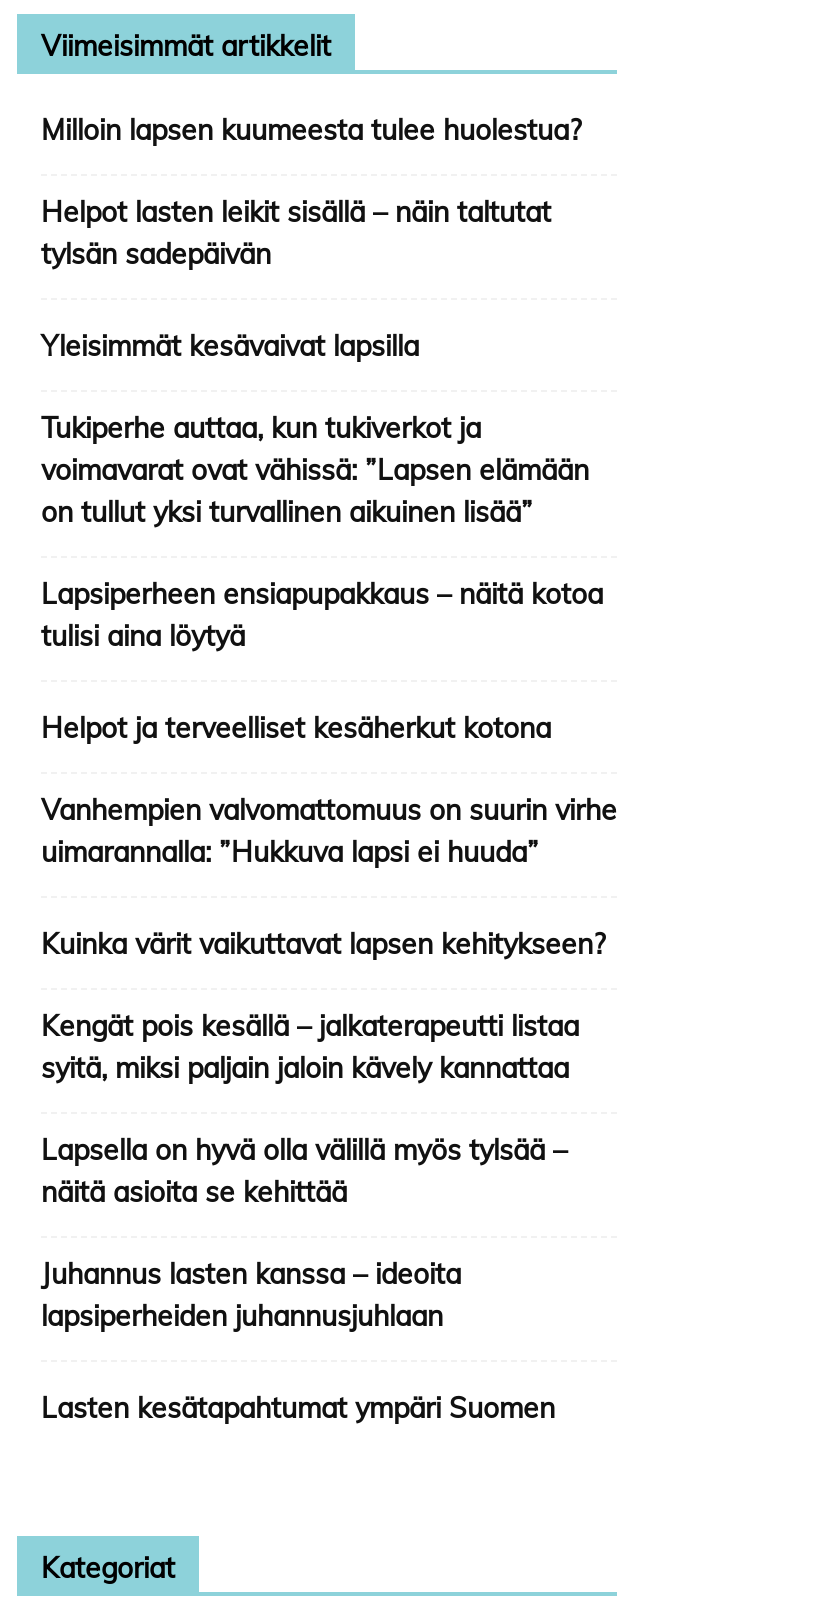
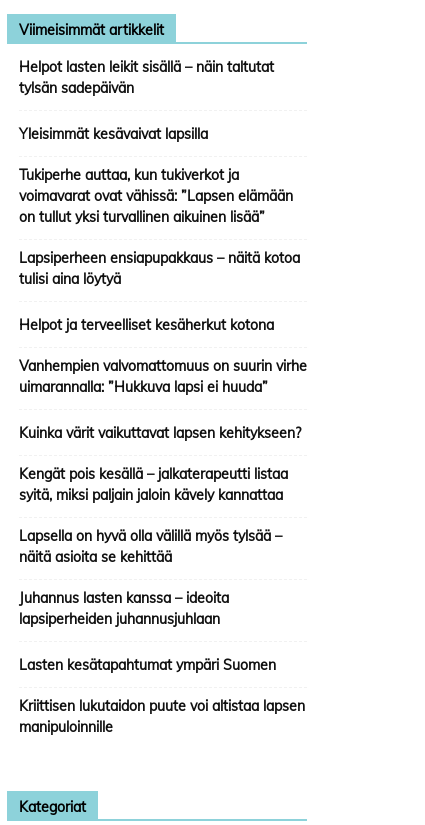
[41,112,581,148] Milloin lapsen kuumeesta tulee huolestua? -> none
moved [41,194,617,1426] -> [19,58,307,674]: Helpot lasten leikit sisällä – näin taltutat | tylsän sadepäivän | Yleisimmät kesävaivat lapsilla | ... | lapsiperheiden juhannusjuhlaan | Lasten kesätapahtumat ympäri Suomen
none -> [19,697,305,736] Kriittisen lukutaidon puute voi altistaa lapsen | manipuloinnille

